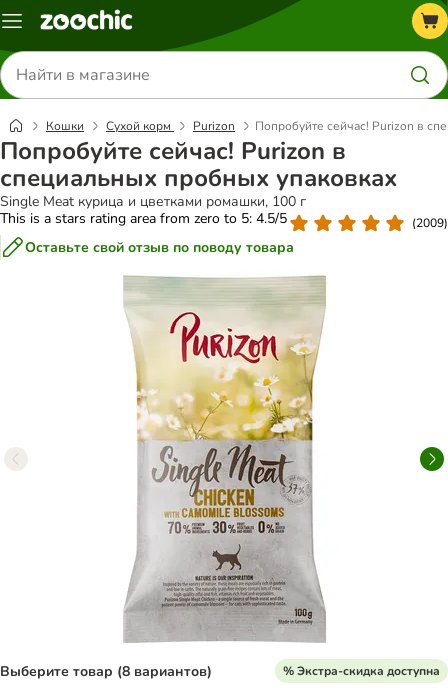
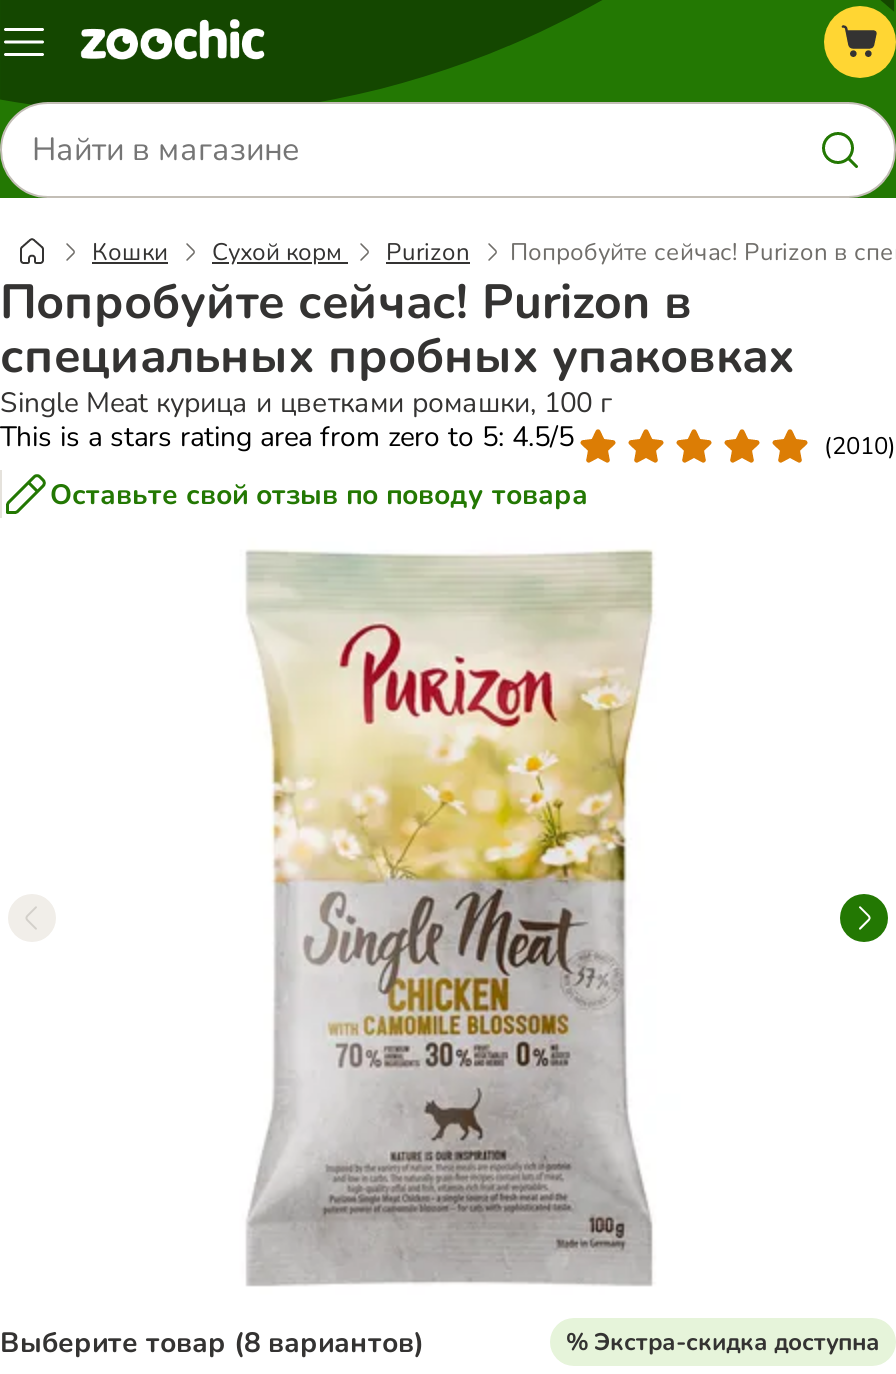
[412,214,448,230] (2009) -> [824,429,896,461] (2010)

